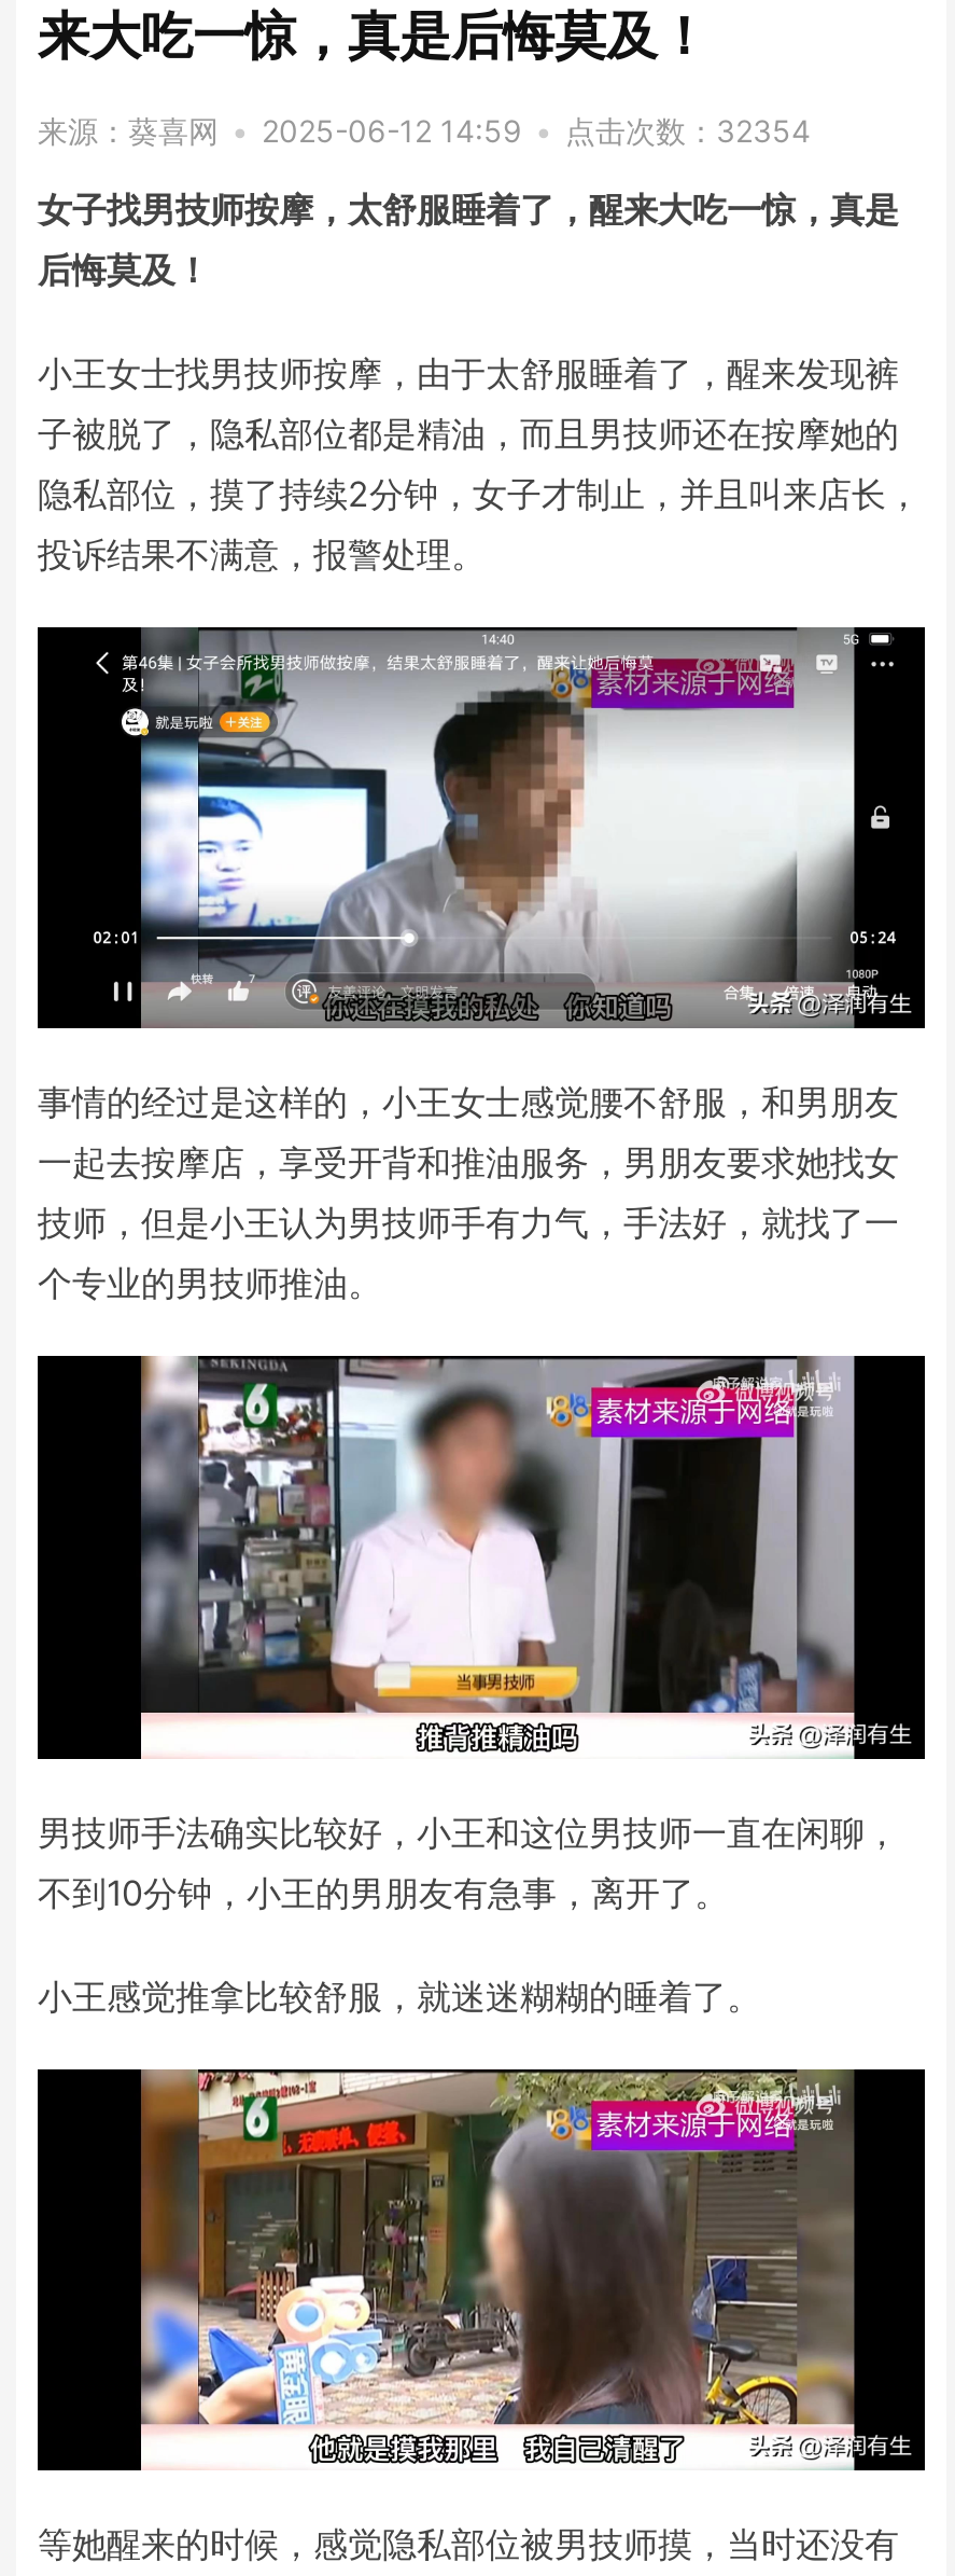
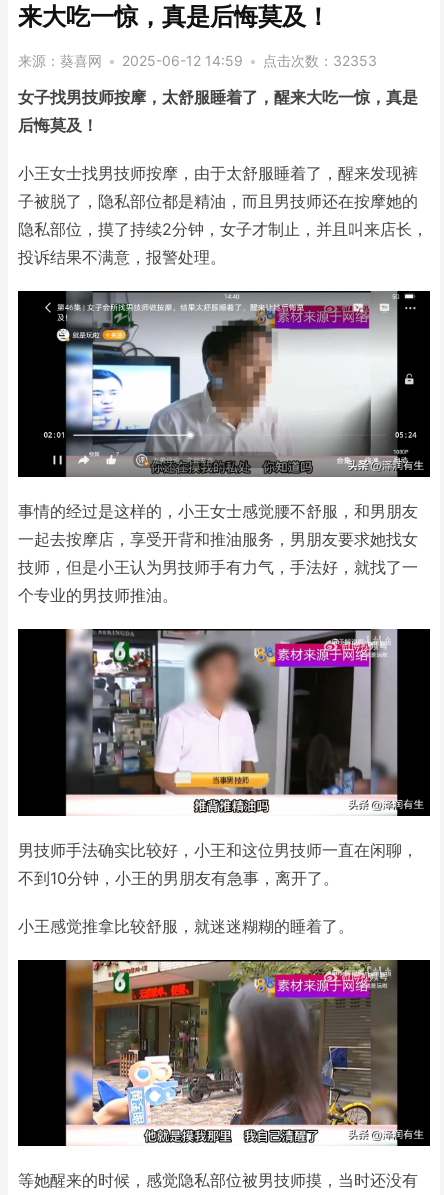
[38,112,811,149] 来源：葵喜网 • 2025-06-12 14:59 • 点击次数：32354 -> [18,52,377,69] 来源：葵喜网 • 2025-06-12 14:59 • 点击次数：32353

